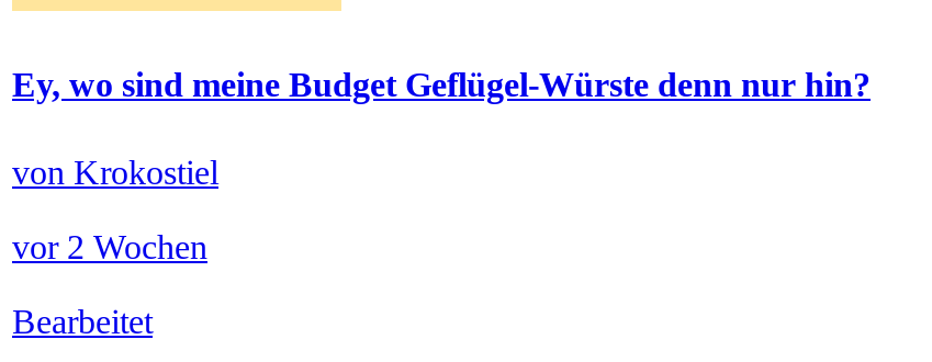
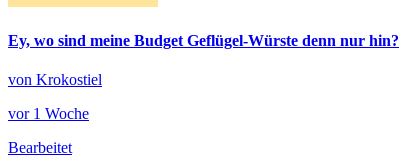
[12,228,207,265] vor 2 Wochen -> [8,105,89,122] vor 1 Woche

